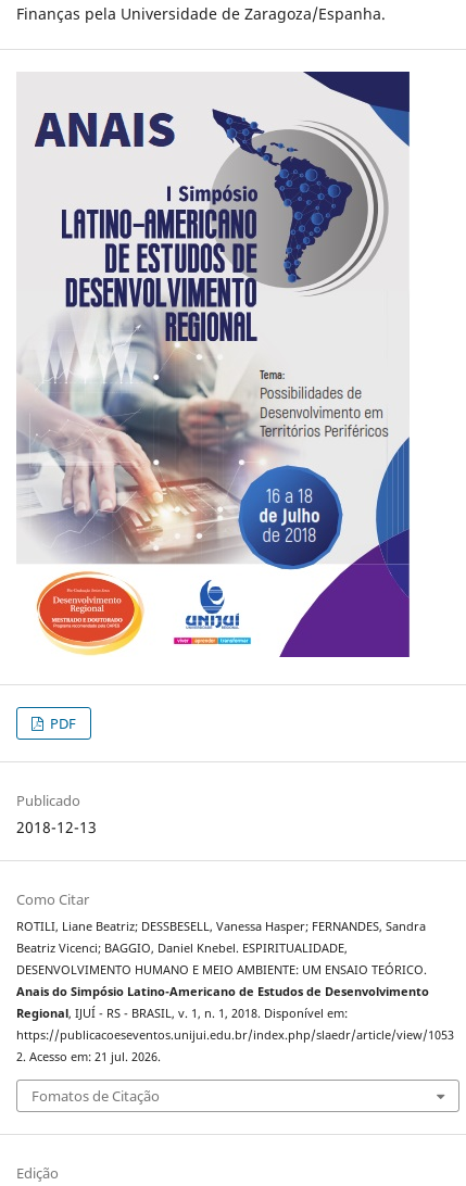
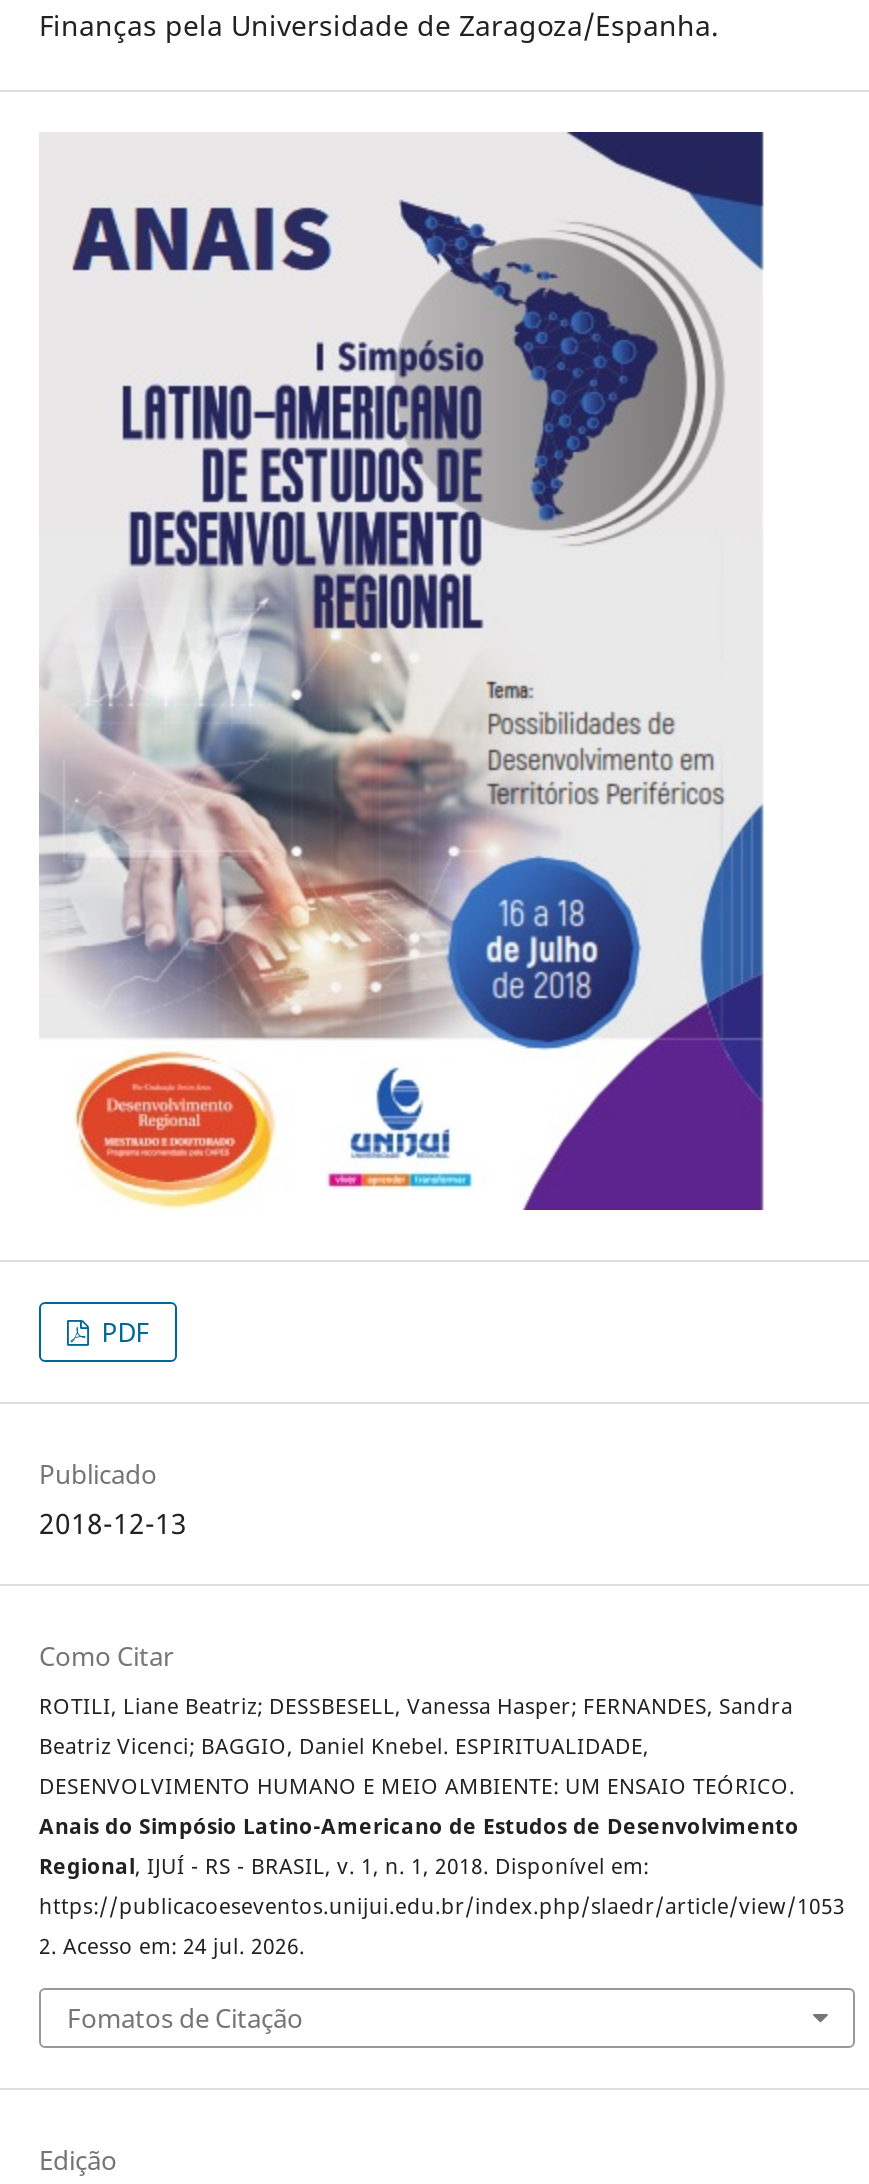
[16,1049,161,1065] 2. Acesso em: 21 jul. 2026. -> [39,1932,305,1960] 2. Acesso em: 24 jul. 2026.

